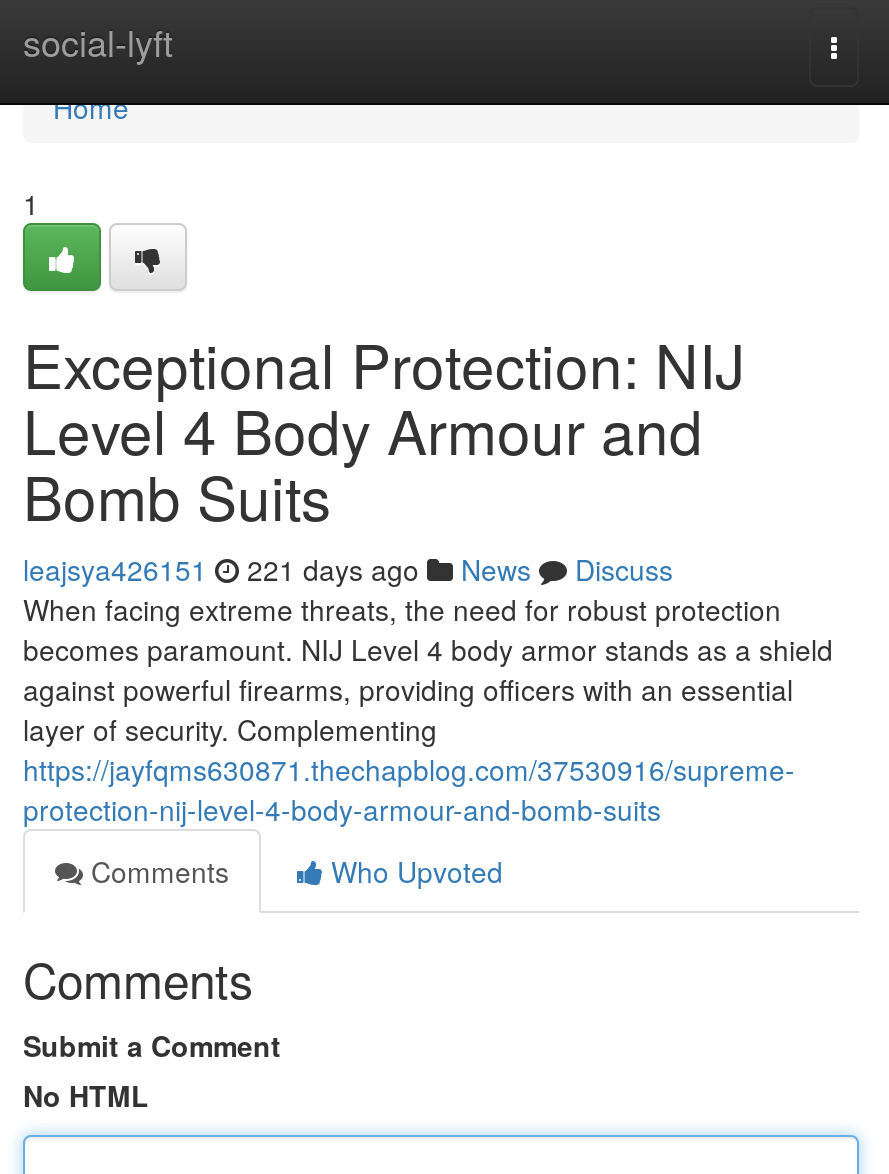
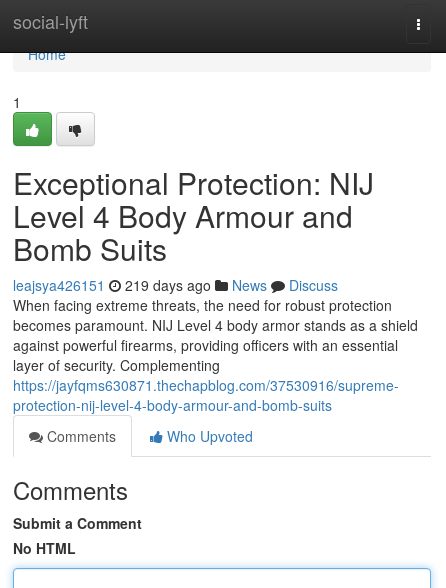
[23,549,673,589] leajsya426151 221 days ago News Discuss -> [13,275,338,295] leajsya426151 219 days ago News Discuss

